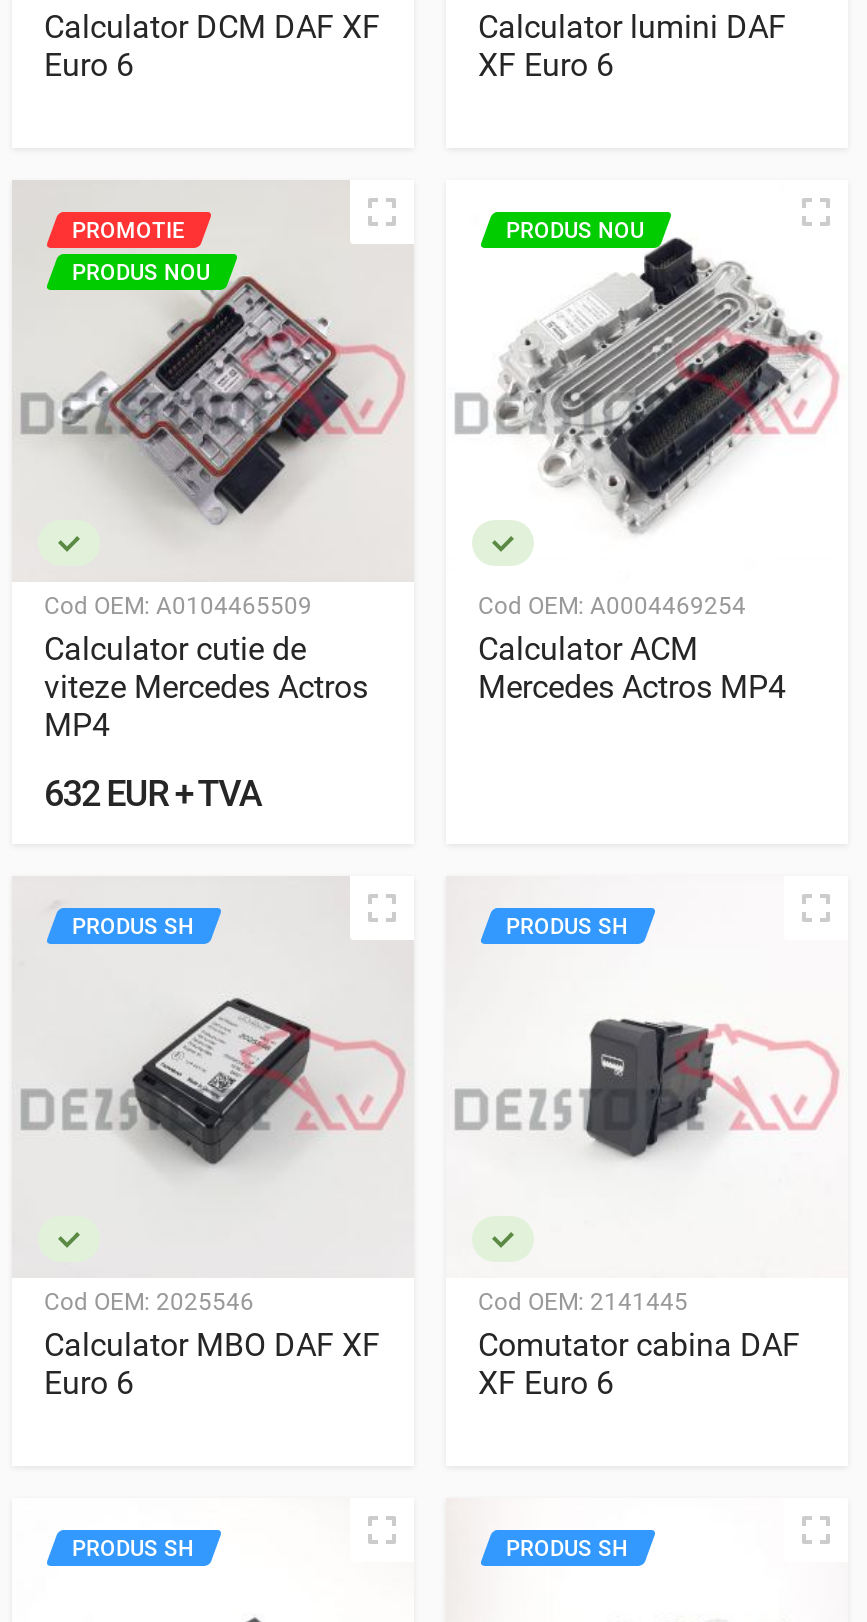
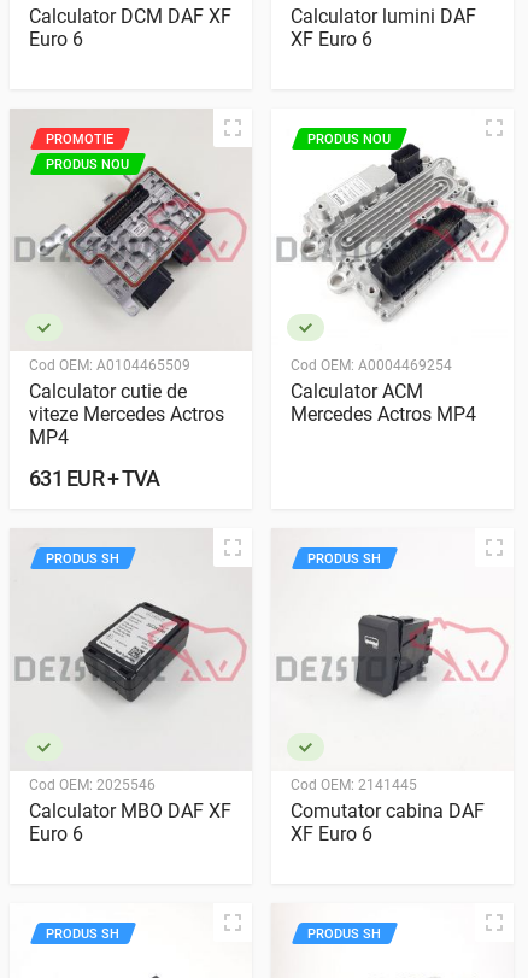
[44,772,261,814] 632 EUR + TVA -> [29,465,160,491] 631 EUR + TVA

